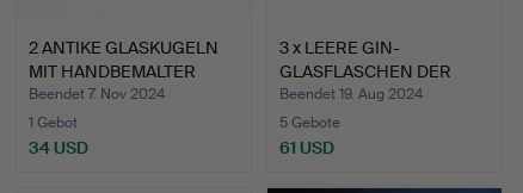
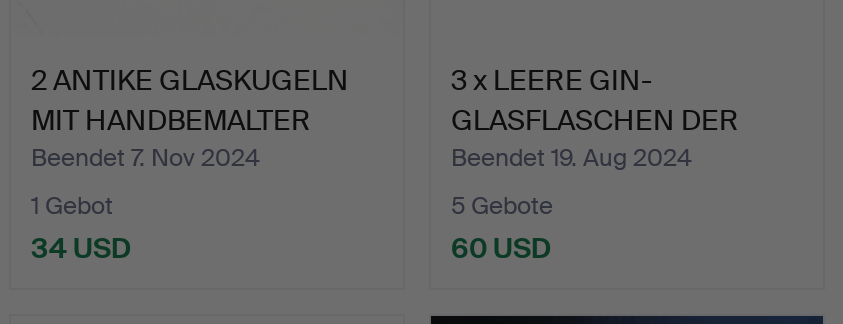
[279,137,334,158] 61 USD -> [451,230,551,266] 60 USD

